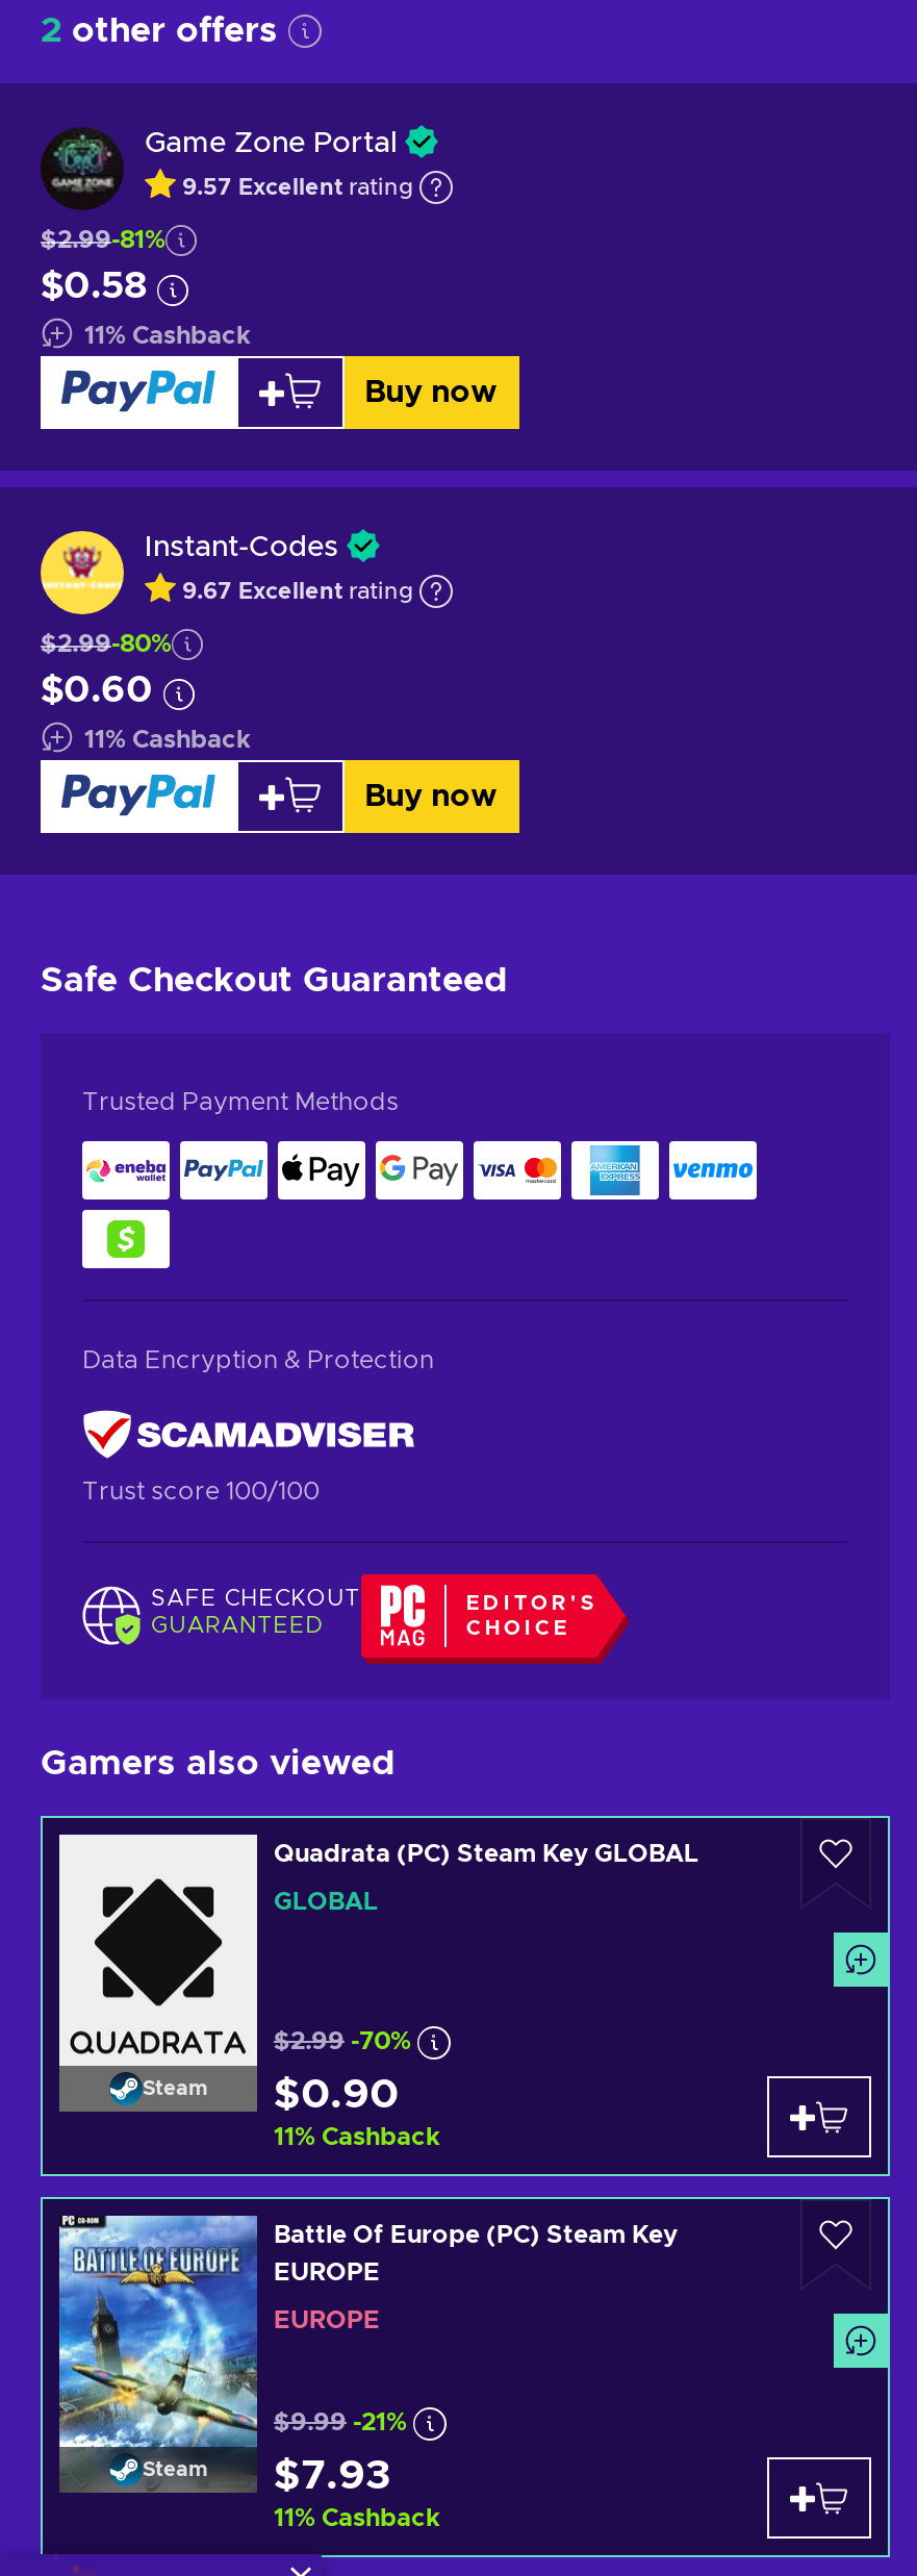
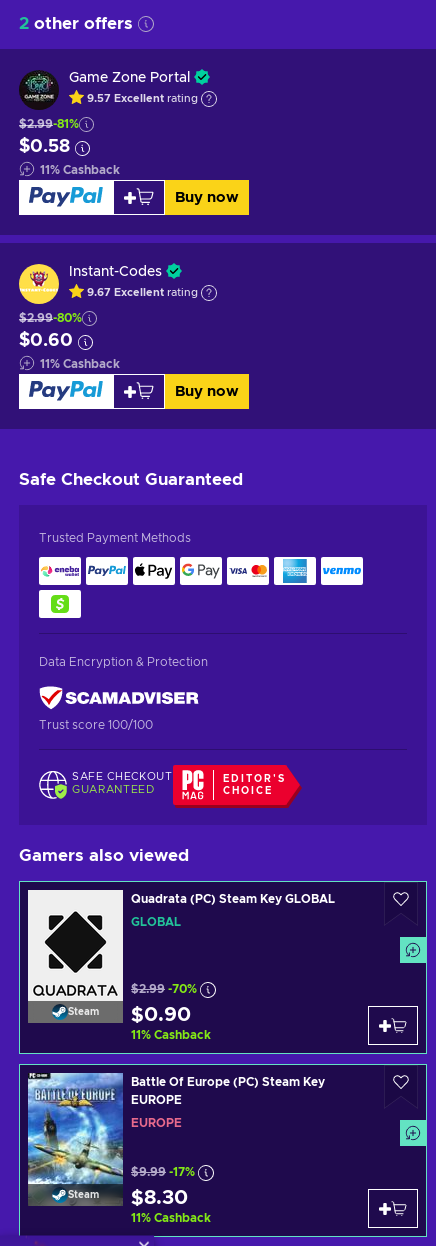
[274,2410,407,2435] $9.99 -21% -> [131,1166,195,1178] $9.99 -17%
[274,2454,390,2496] $7.93 -> [131,1188,188,1208] $8.30

